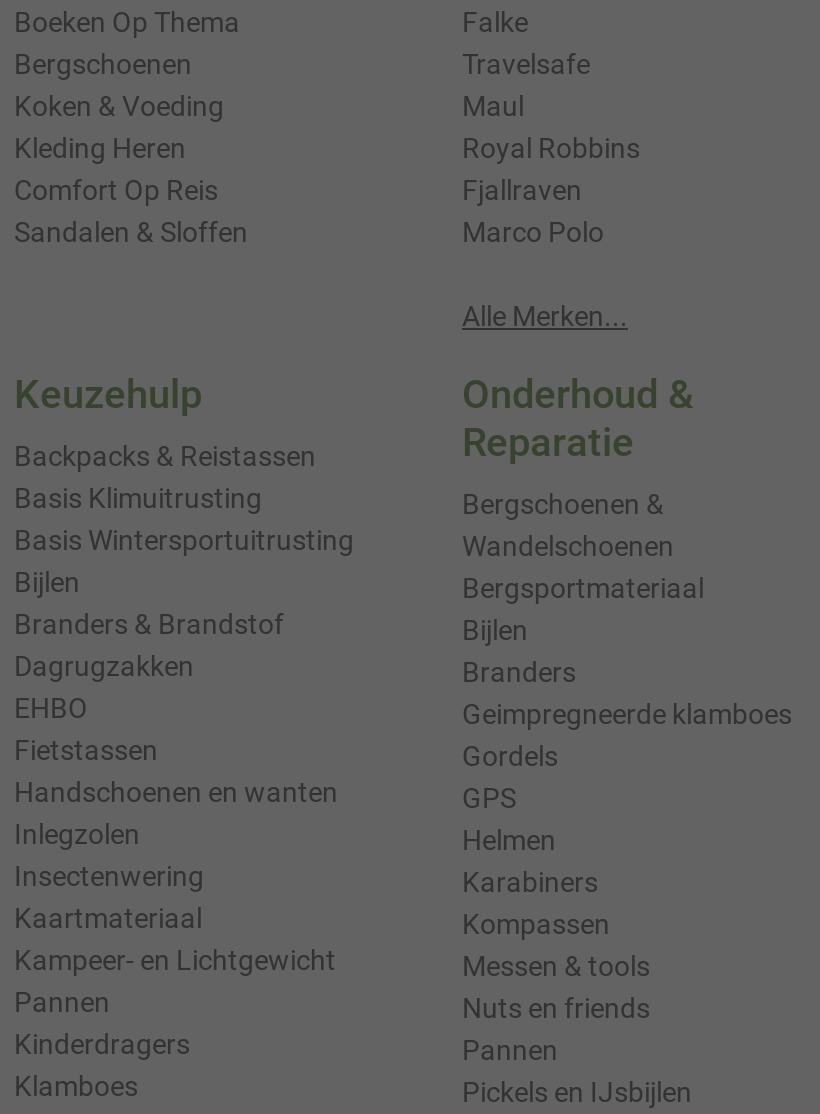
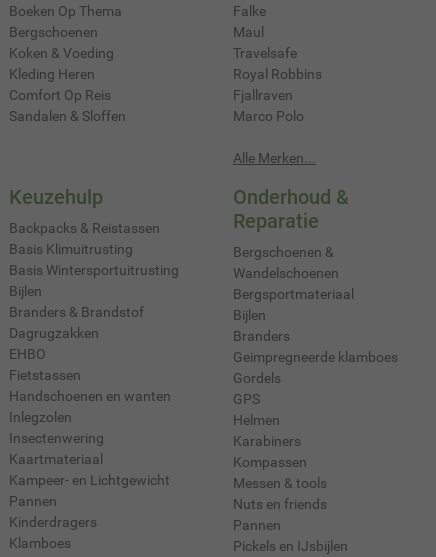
moved [462,48,590,80] -> [233,45,297,61]: Travelsafe
moved [462,90,524,122] -> [233,24,264,40]: Maul

